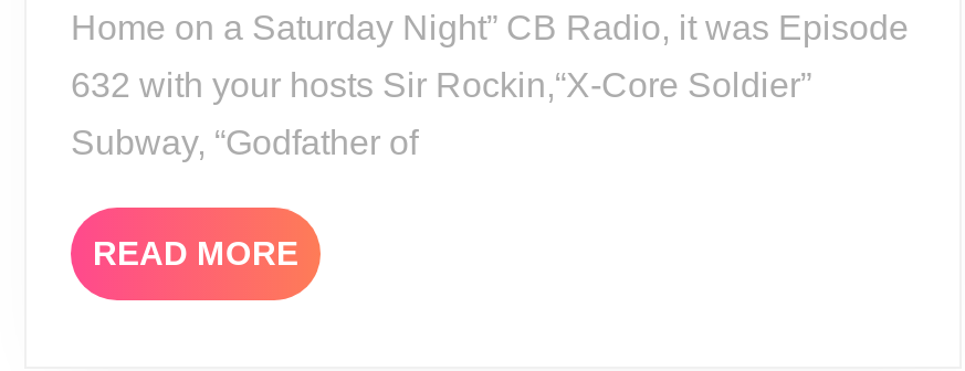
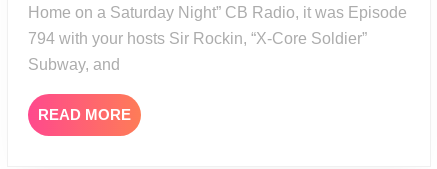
[71,67,811,105] 632 with your hosts Sir Rockin,“X-Core Soldier” -> [28,30,367,47] 794 with your hosts Sir Rockin, “X-Core Soldier”
[71,125,418,162] Subway, “Godfather of -> [28,56,120,73] Subway, and

